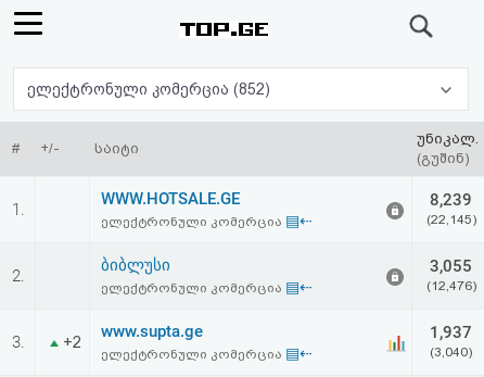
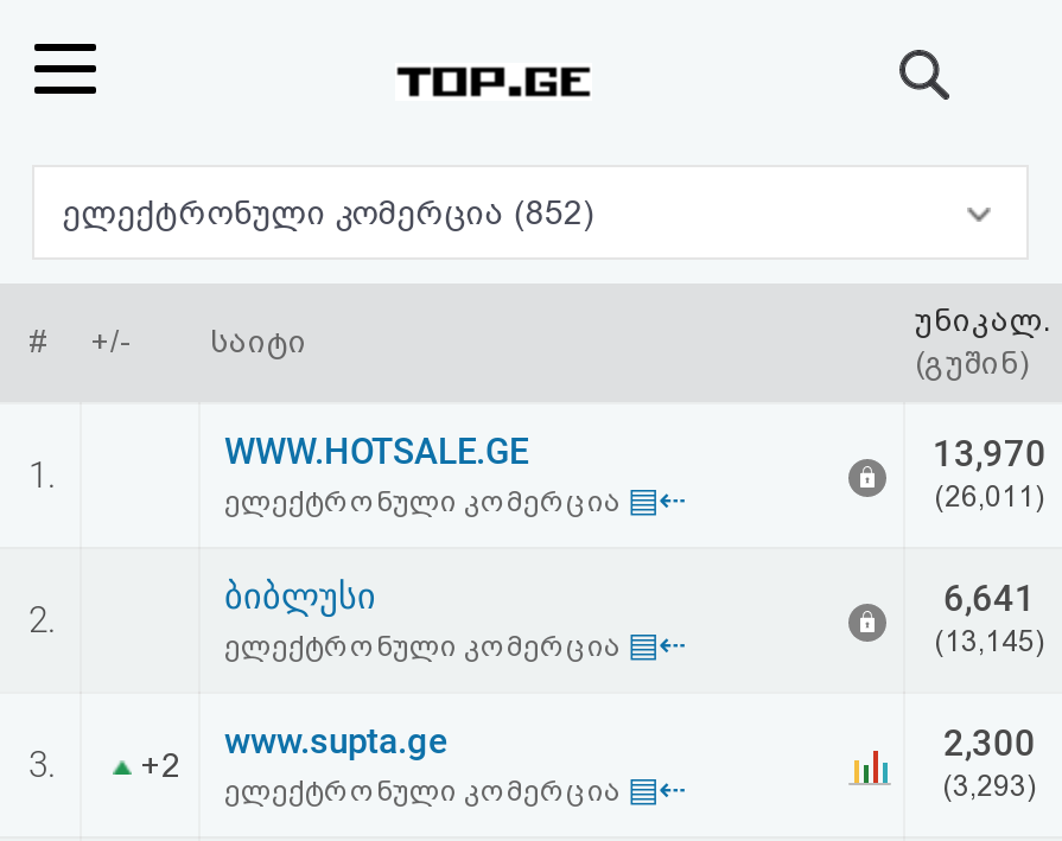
[430,190,472,210] 8,239 -> [933,433,1047,476] 13,970
[426,212,476,227] (22,145) -> [935,480,1044,514] (26,011)
[430,256,472,276] 3,055 -> [943,578,1036,620] 6,641
[426,278,476,293] (12,476) -> [935,625,1044,658] (13,145)
[430,323,472,342] 1,937 -> [943,722,1036,765] 2,300
[430,344,472,360] (3,040) -> [943,770,1036,803] (3,293)

